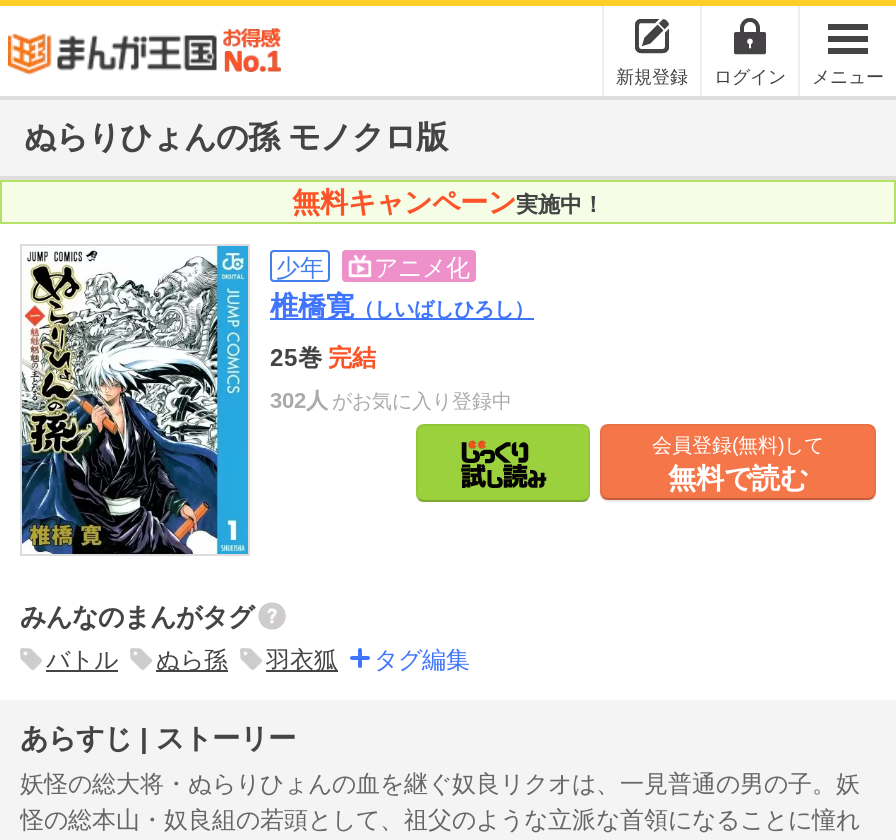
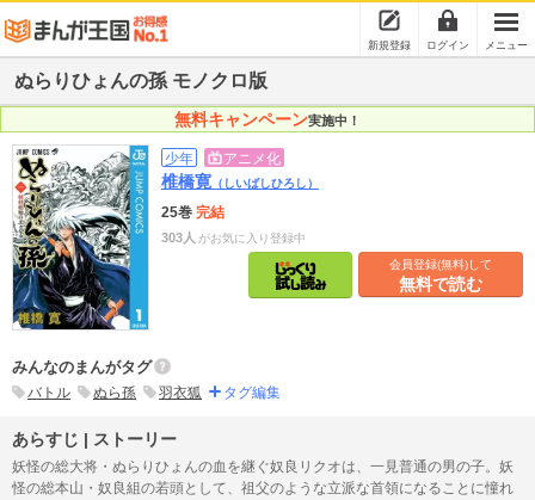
[270,388,512,412] 302人 がお気に入り登録中 -> [161,230,306,245] 303人 がお気に入り登録中

